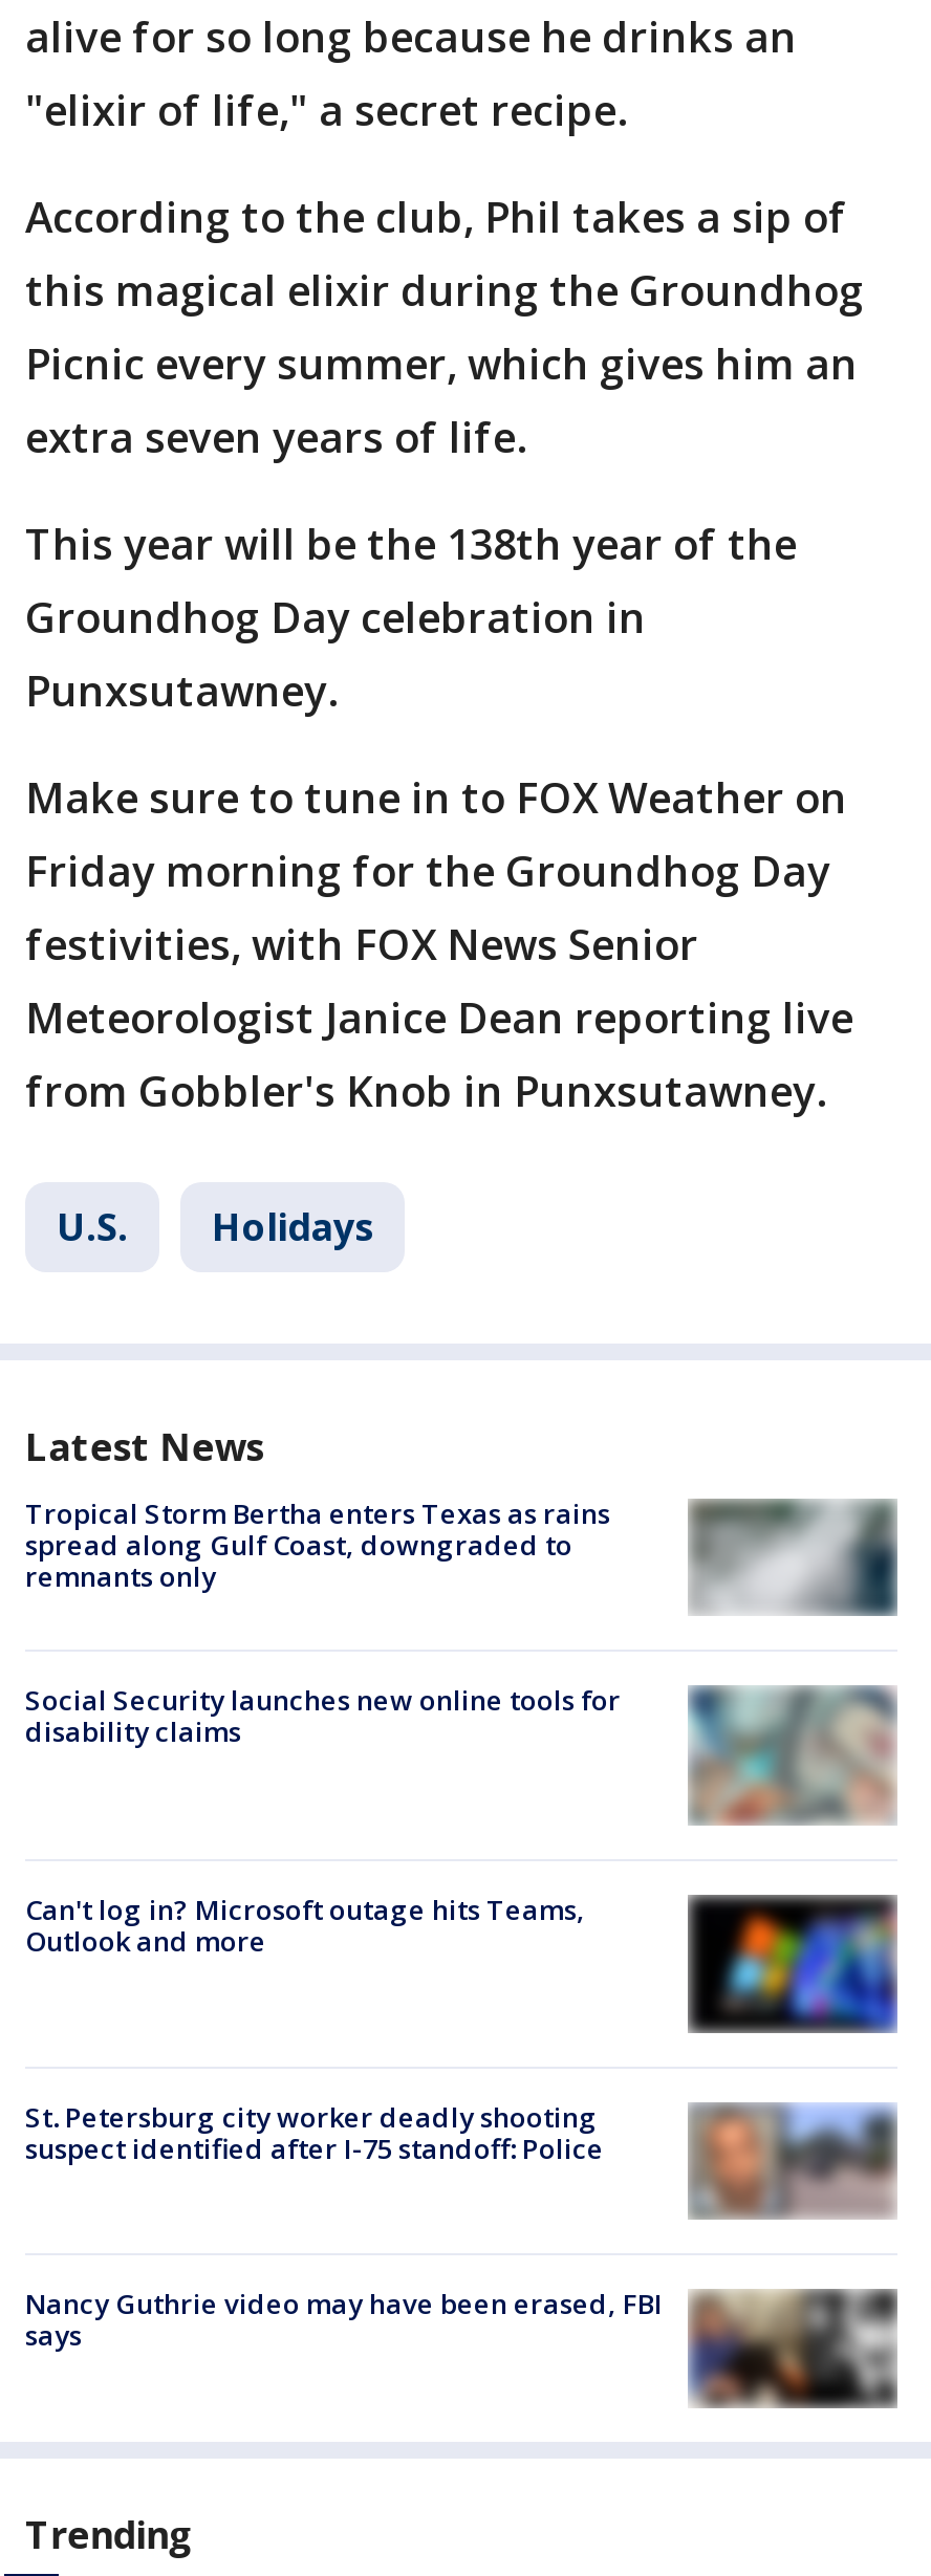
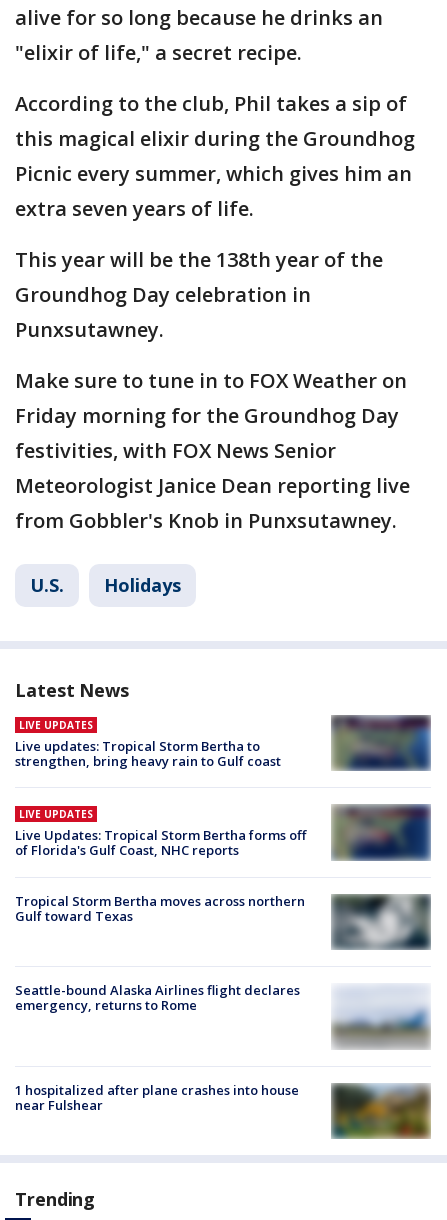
[25,1495,610,1595] Tropical Storm Bertha enters Texas as rains | spread along Gulf Coast, downgraded to | remnants only -> [15,718,281,770] LIVE UPDATES | Live updates: Tropical Storm Bertha to | strengthen, bring heavy rain to Gulf coast
[692,1499,897,1616] [image] -> [332,715,431,771] [image]
[25,1682,897,1826] [image] | Social Security launches new online tools for | disability claims -> [15,804,431,861] [image] | LIVE UPDATES | Live Updates: Tropical Storm Bertha forms off | of Florida's Gulf Coast, NHC reports
[25,1890,585,1959] Can't log in? Microsoft outage hits Teams, | Outlook and more -> [15,892,305,925] Tropical Storm Bertha moves across northern | Gulf toward Texas
[686,1895,900,2035] [image] -> [331,894,431,960] [image]
[25,2086,897,2218] [image] | St. Petersburg city worker deadly shooting | suspect identified after I-75 standoff: Police -> [15,981,430,1047] [image] | Seattle-bound Alaska Airlines flight declares | emergency, returns to Rome
[25,2286,897,2408] [image] | Nancy Guthrie video may have been erased, FBI | says -> [15,1080,431,1139] [image] | 1 hospitalized after plane crashes into house | near Fulshear

